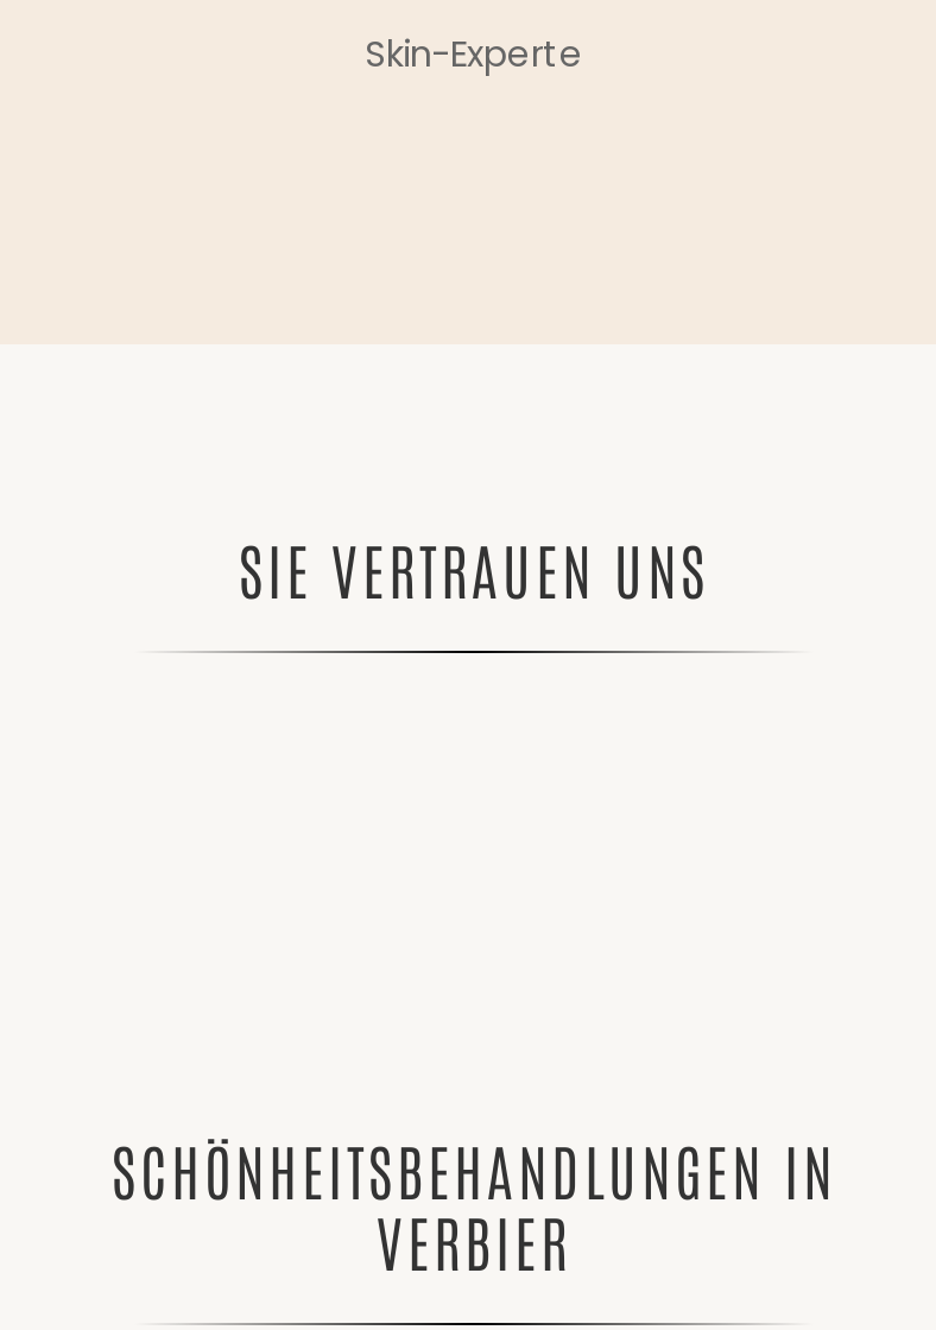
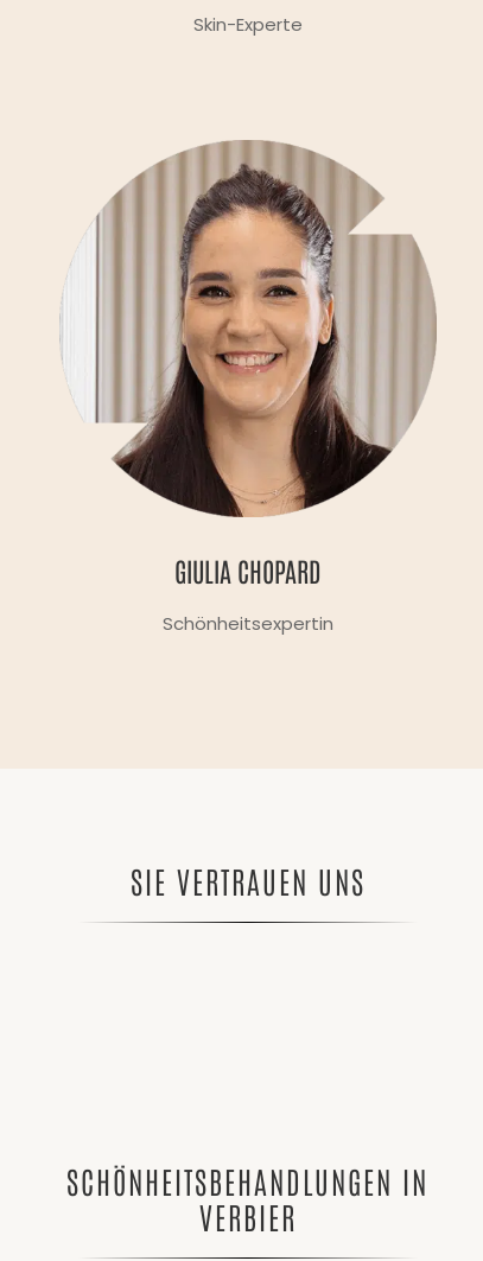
none -> [94,139,438,636] [image] | GIULIA CHOPARD | Schönheitsexpertin

